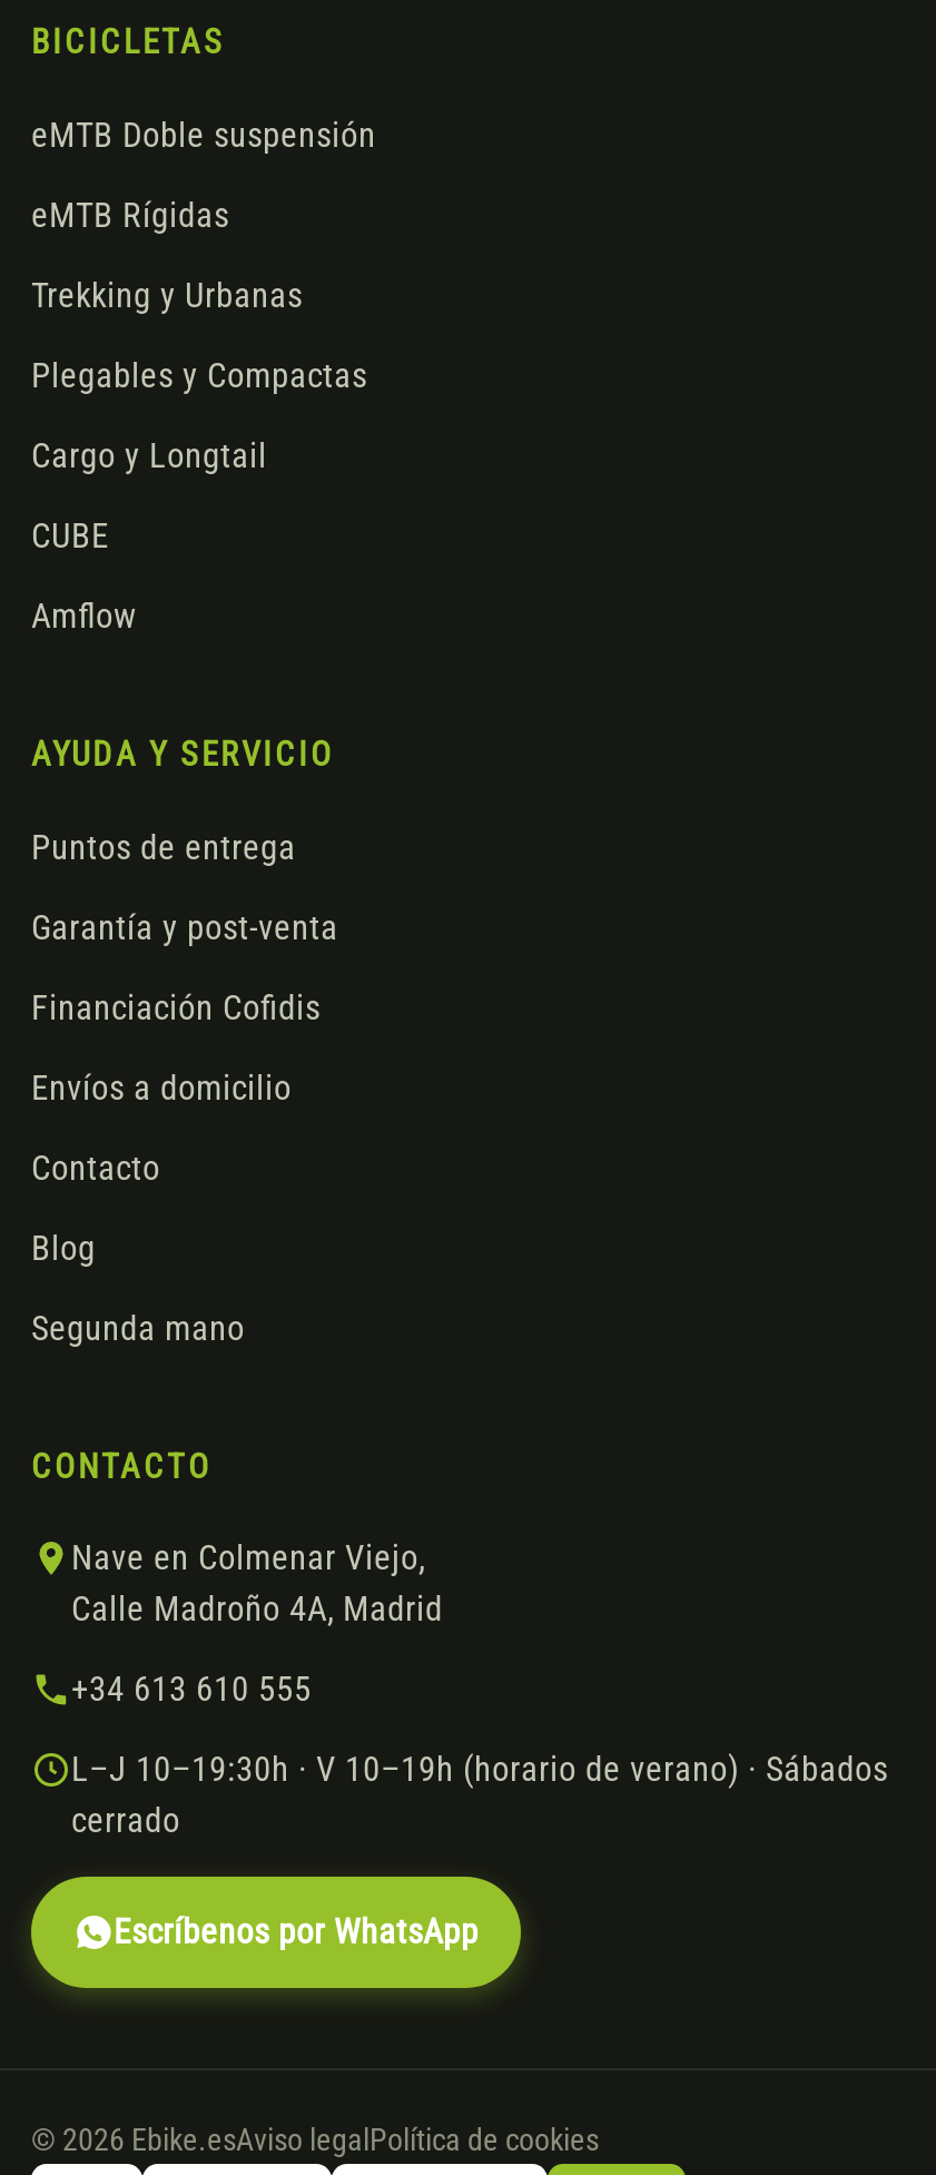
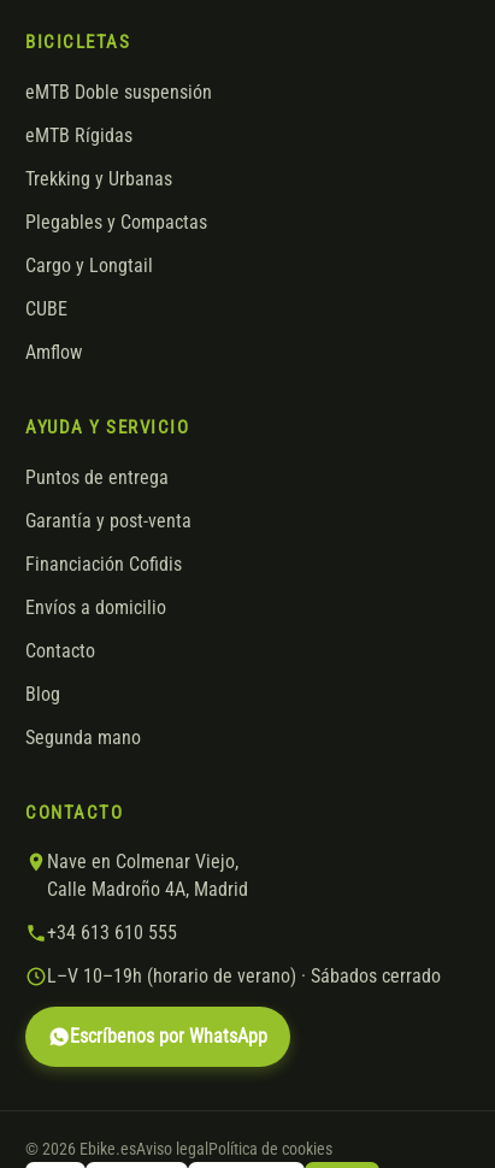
[71,1750,888,1841] L–J 10–19:30h · V 10–19h (horario de verano) · Sábados | cerrado -> [47,966,441,987] L–V 10–19h (horario de verano) · Sábados cerrado

